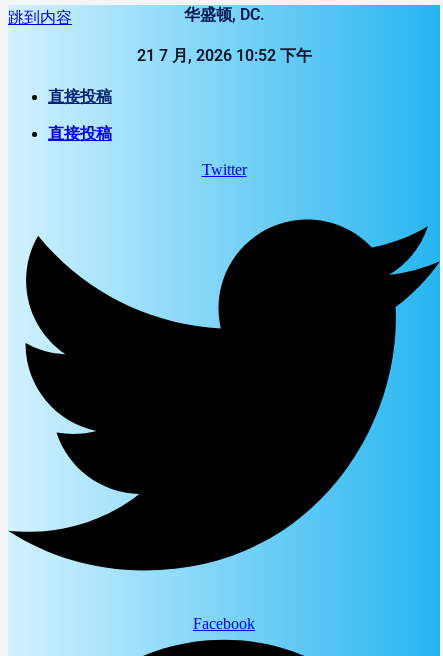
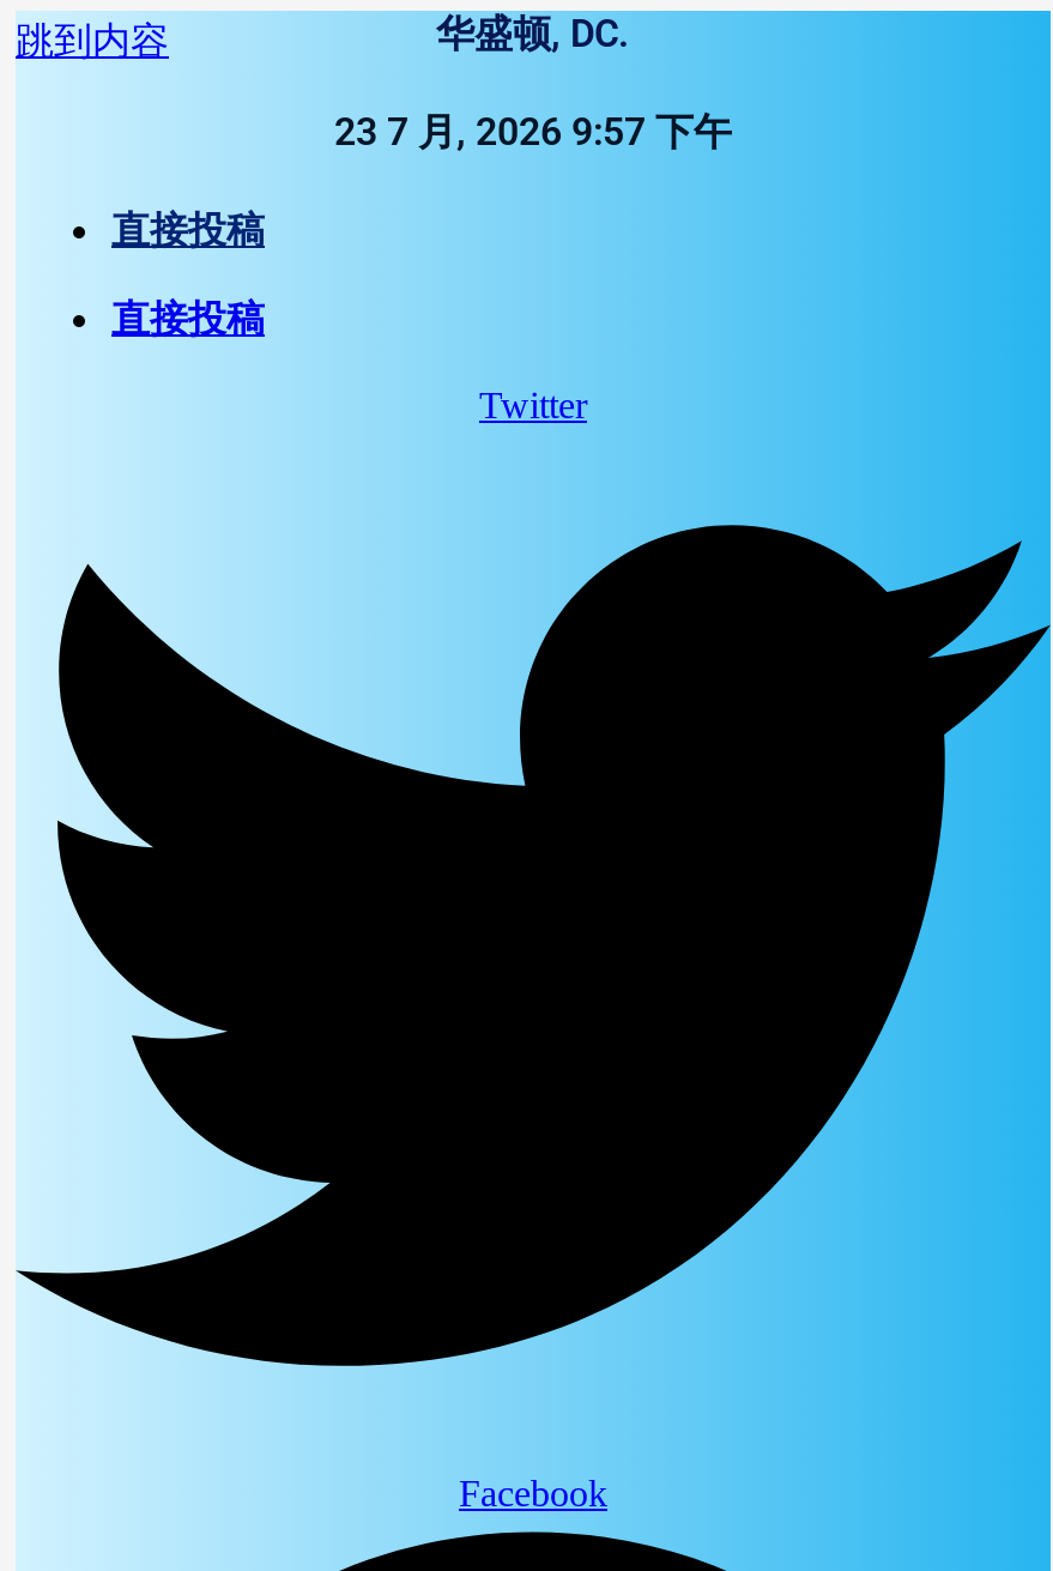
[136,46,311,65] 21 7 月, 2026 10:52 下午 -> [334,109,732,155] 23 7 月, 2026 9:57 下午

